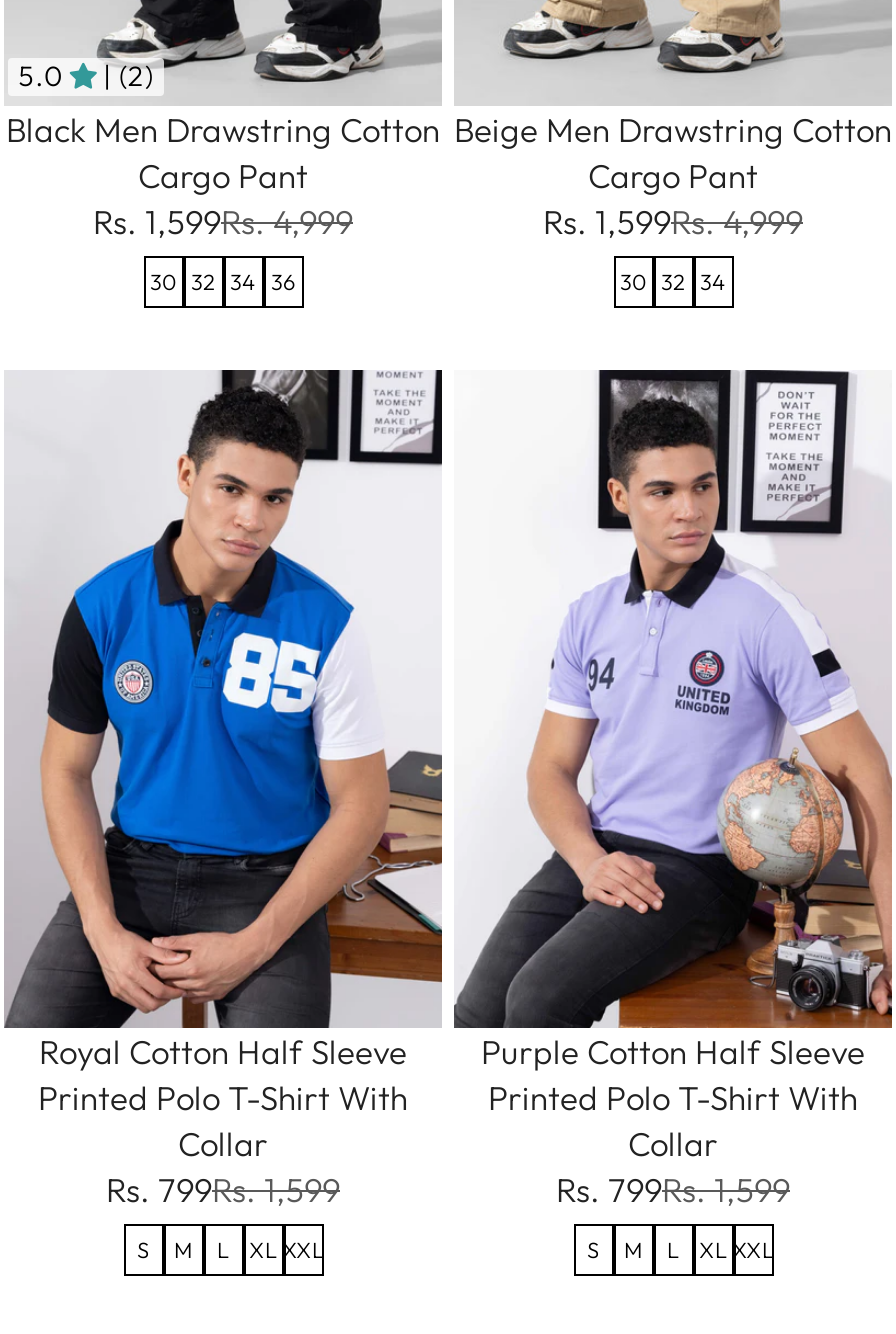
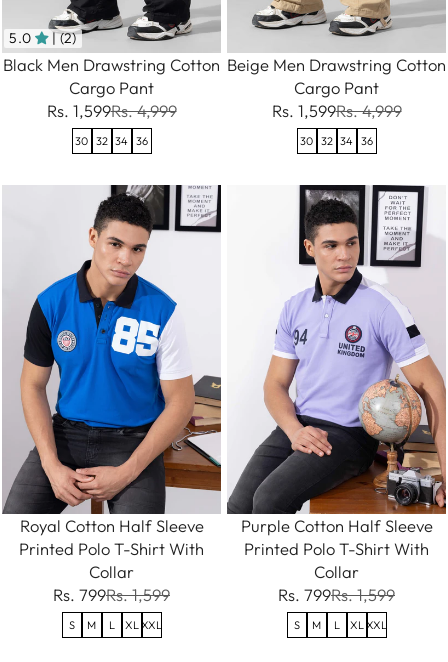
[620,268,726,296] 30 32 34 -> [300,134,372,148] 30 32 34 36

